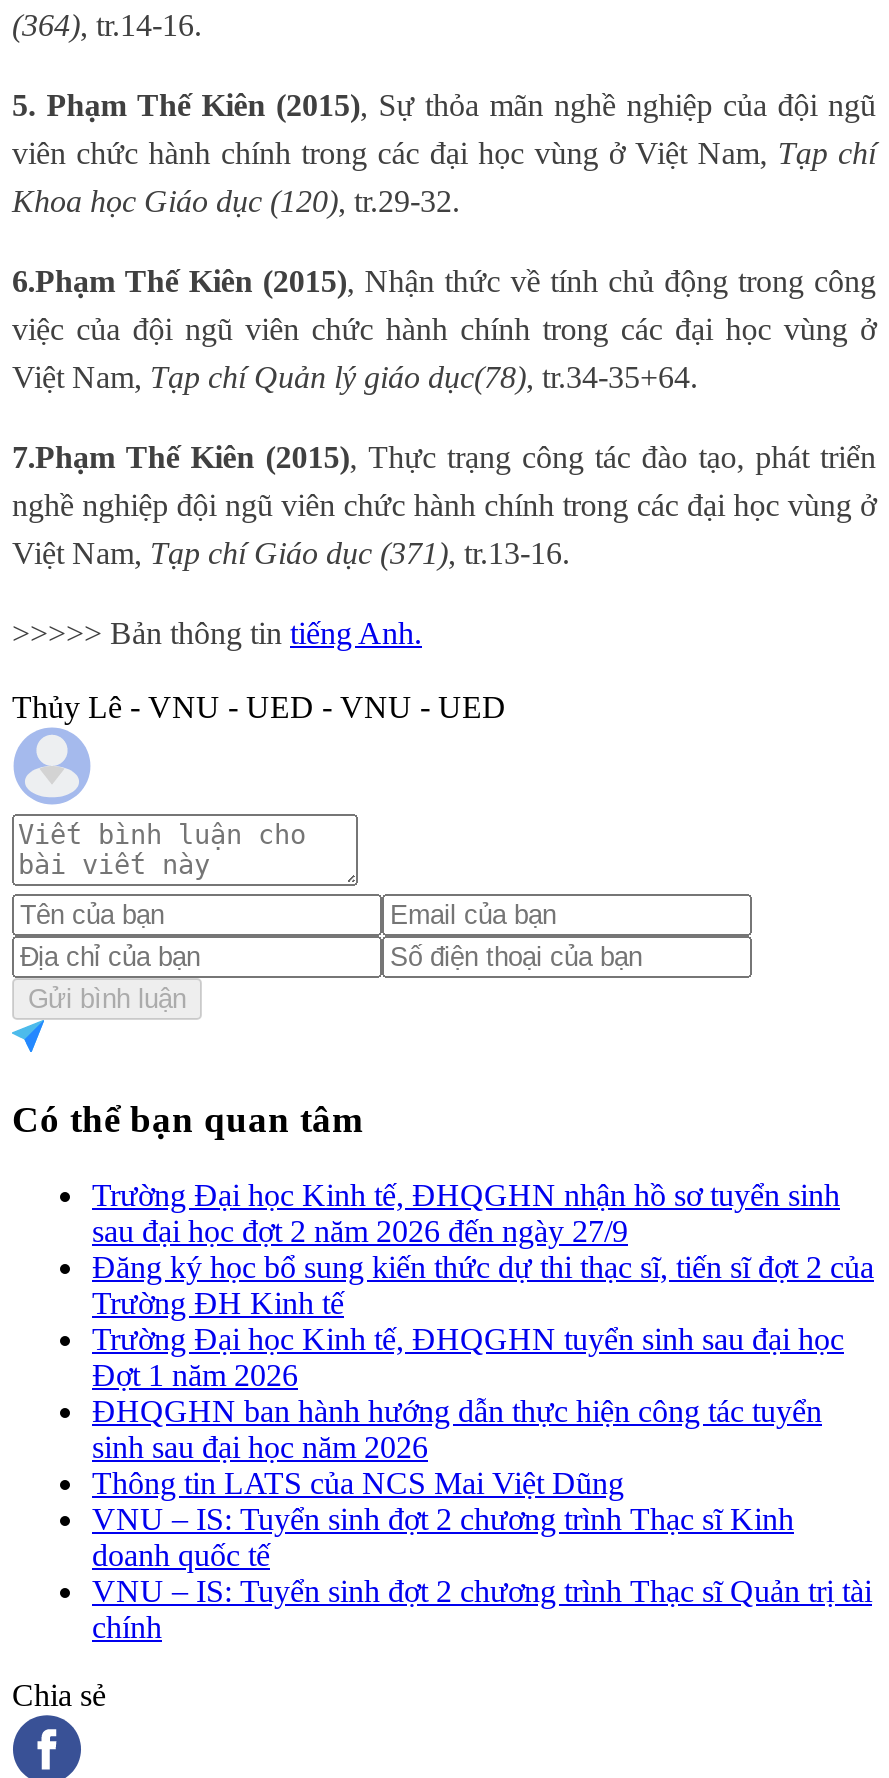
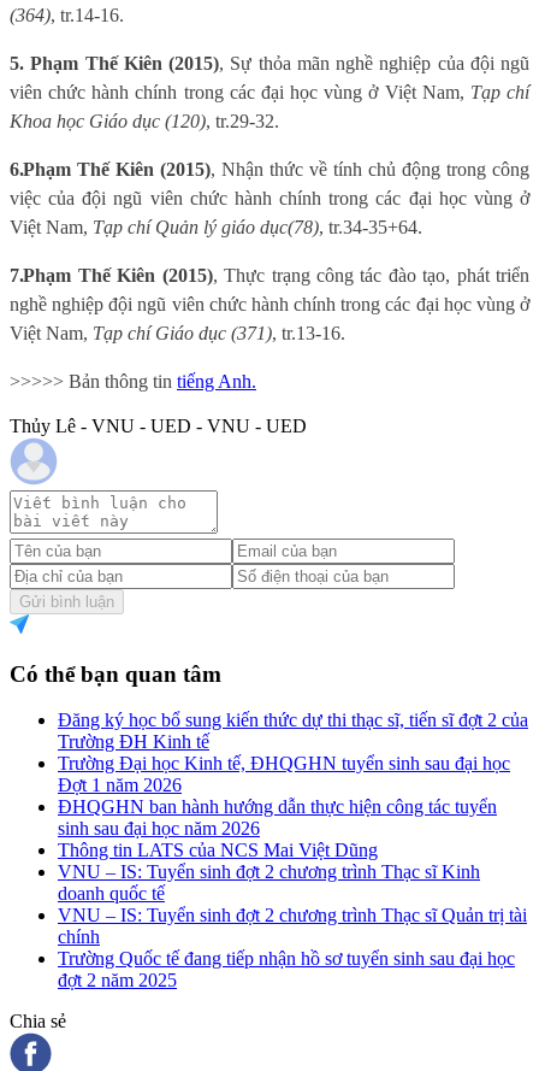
[92,1178,840,1248] Trường Đại học Kinh tế, ĐHQGHN nhận hồ sơ tuyển sinh | sau đại học đợt 2 năm 2026 đến ngày 27/9 -> none
moved [92,1250,874,1644] -> [58,710,528,947]: Đăng ký học bổ sung kiến thức dự thi thạc sĩ, tiến sĩ đợt 2 của | Trường ĐH Kinh tế | Trường Đại học Kinh tế, ĐHQGHN tuyển sinh sau đại học | ... | VNU – IS: Tuyển sinh đợt 2 chương trình Thạc sĩ Quản trị tài | chính
none -> [58,948,515,991] Trường Quốc tế đang tiếp nhận hồ sơ tuyển sinh sau đại học | đợt 2 năm 2025

